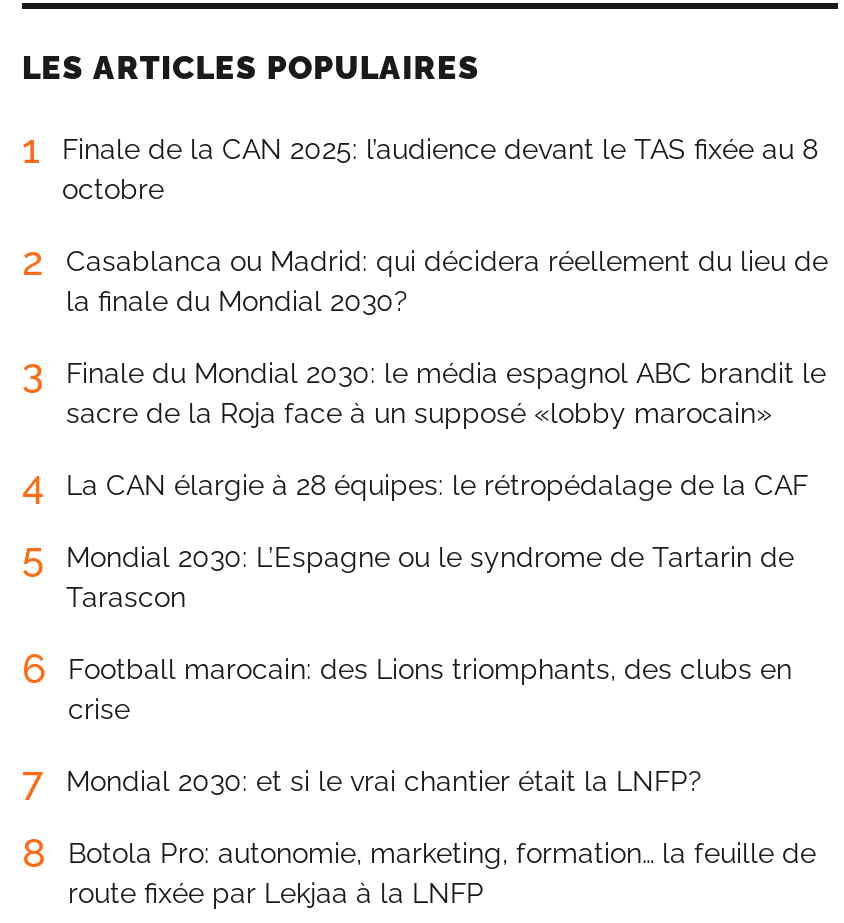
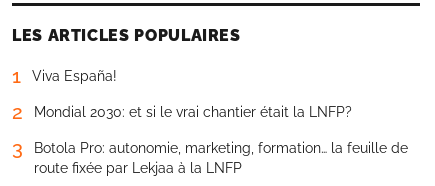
[62,133,818,205] Finale de la CAN 2025: l’audience devant le TAS fixée au 8 | octobre -> [32,68,117,84] Viva España!
[22,245,828,805] Casablanca ou Madrid: qui décidera réellement du lieu de | la finale du Mondial 2030? | 3 | Finale du Mondial 2030: le média espagnol ABC brandit le | sacre de la Roja face à un supposé «lobby marocain» | 4 | La CAN élargie à 28 équipes: le rétropédalage de la CAF | 5 | Mondial 2030: L’Espagne ou le syndrome de Tartarin de | Tarascon | 6 | Football marocain: des Lions triomphants, des clubs en | crise | 7 -> none
[22,829,816,877] 8 Botola Pro: autonomie, marketing, formation… la feuille de -> [12,136,408,160] 3 Botola Pro: autonomie, marketing, formation… la feuille de

